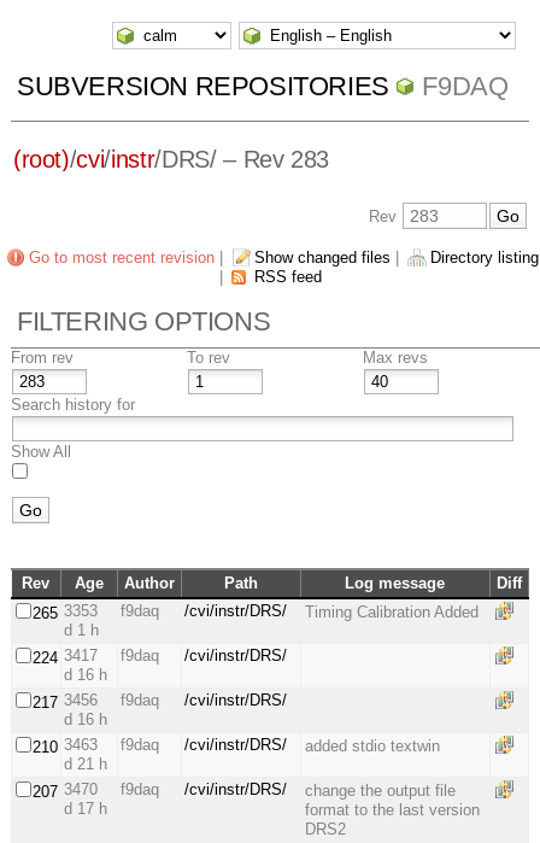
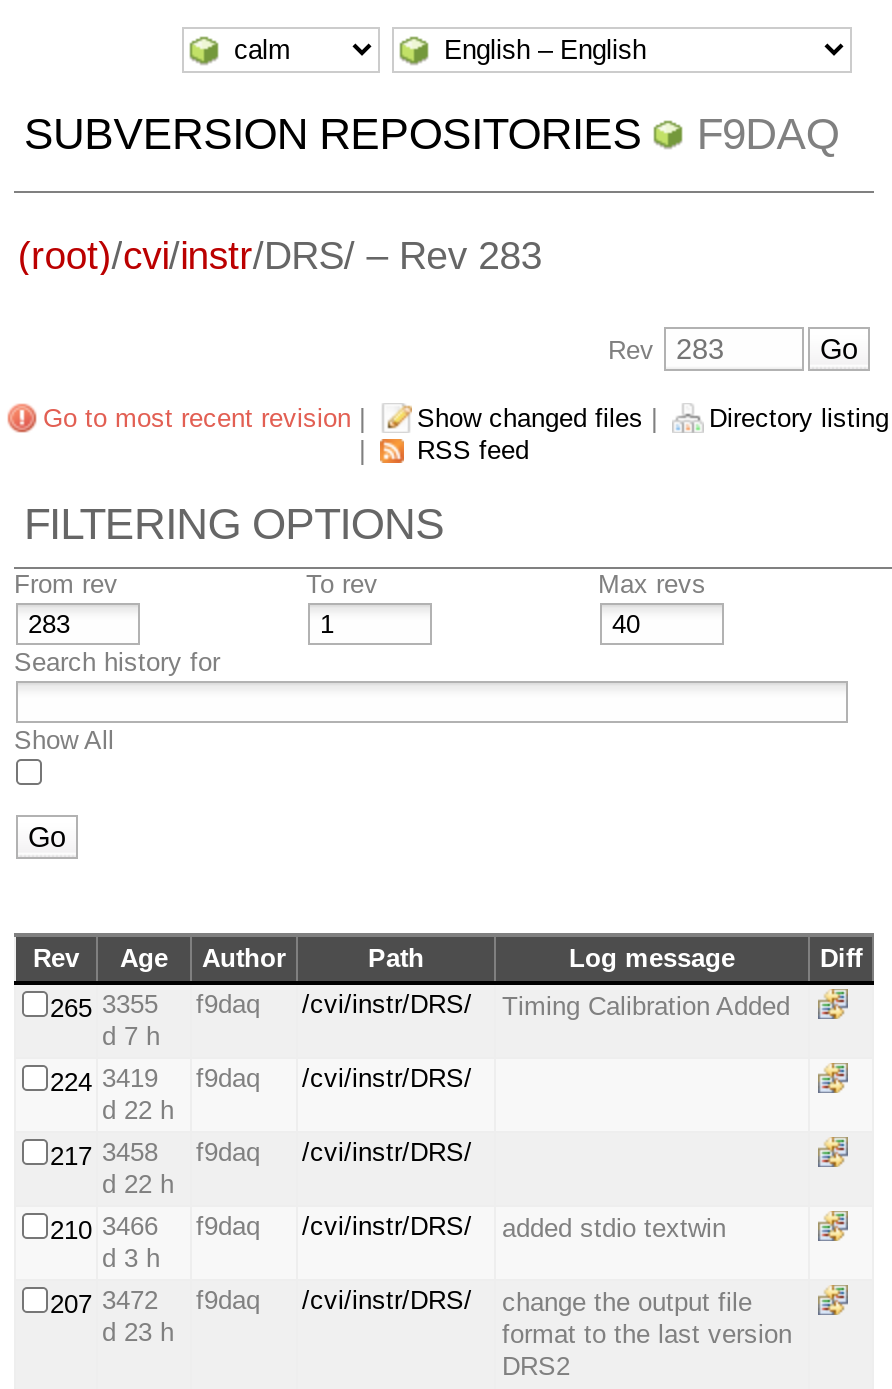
[33,602,479,622] 265 3353 f9daq /cvi/instr/DRS/ Timing Calibration Added -> [50,989,790,1023] 265 3355 f9daq /cvi/instr/DRS/ Timing Calibration Added
[64,621,99,639] d 1 h -> [102,1021,160,1051] d 7 h
[33,647,287,667] 224 3417 f9daq /cvi/instr/DRS/ -> [50,1063,472,1097] 224 3419 f9daq /cvi/instr/DRS/
[64,666,107,684] d 16 h -> [102,1095,174,1125] d 22 h
[33,691,287,712] 217 3456 f9daq /cvi/instr/DRS/ -> [50,1137,472,1171] 217 3458 f9daq /cvi/instr/DRS/
[64,710,107,729] d 16 h -> [102,1169,174,1199] d 22 h
[33,736,440,756] 210 3463 f9daq /cvi/instr/DRS/ added stdio textwin -> [50,1211,726,1245] 210 3466 f9daq /cvi/instr/DRS/ added stdio textwin
[64,755,107,773] d 21 h -> [102,1243,160,1273] d 3 h
[33,780,456,801] 207 3470 f9daq /cvi/instr/DRS/ change the output file -> [50,1285,752,1319] 207 3472 f9daq /cvi/instr/DRS/ change the output file
[64,800,107,818] d 17 h -> [102,1317,174,1347] d 23 h

